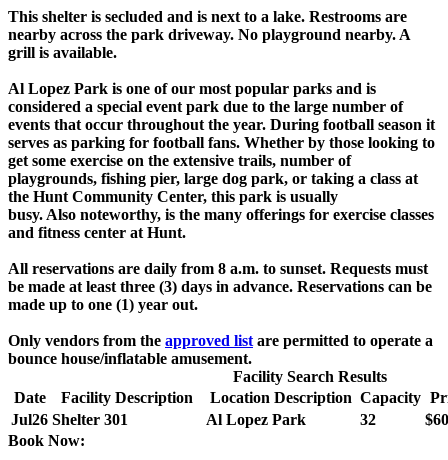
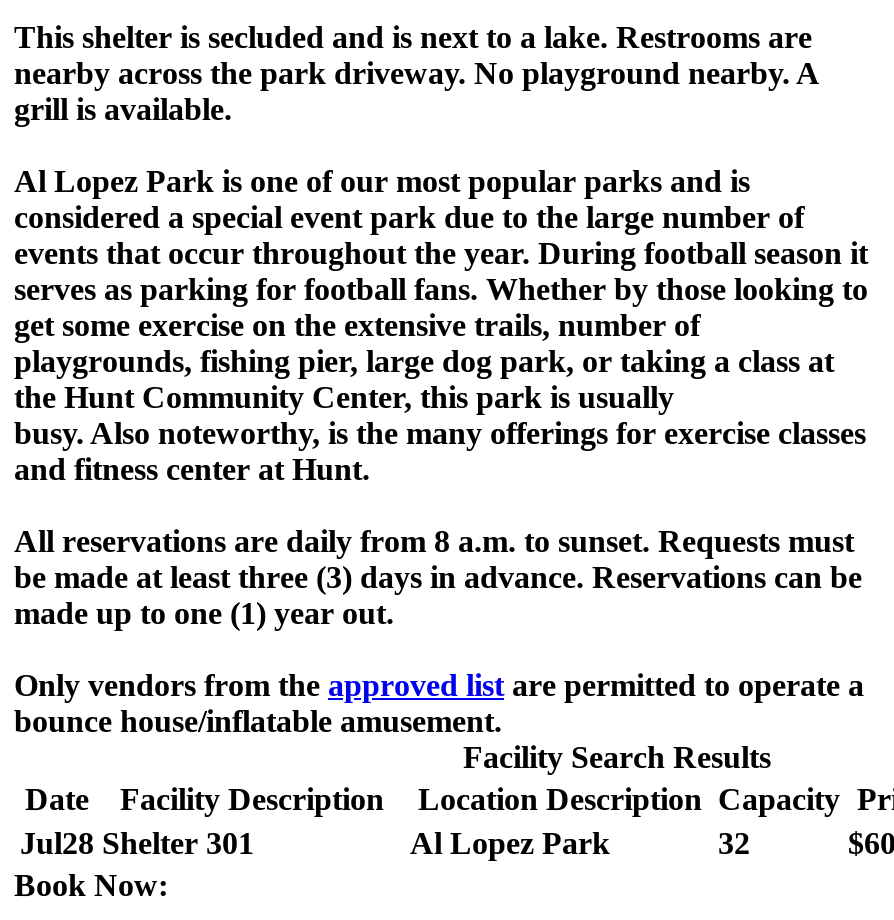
[11,411,128,428] Jul26 Shelter 301 -> [20,827,254,861] Jul28 Shelter 301

